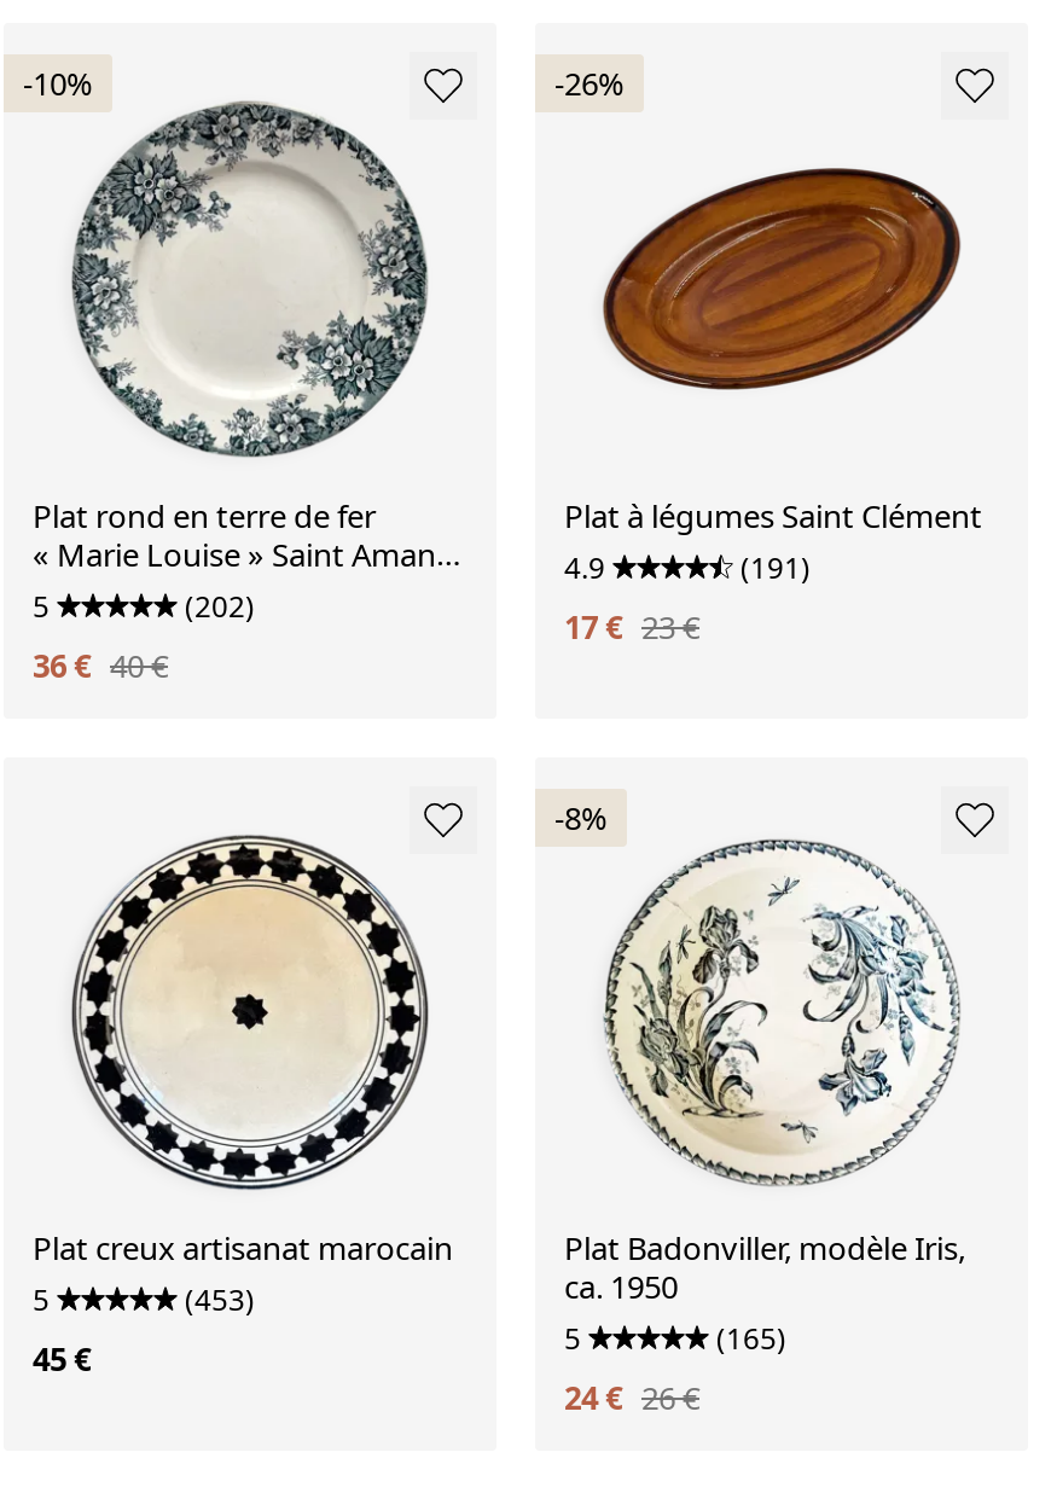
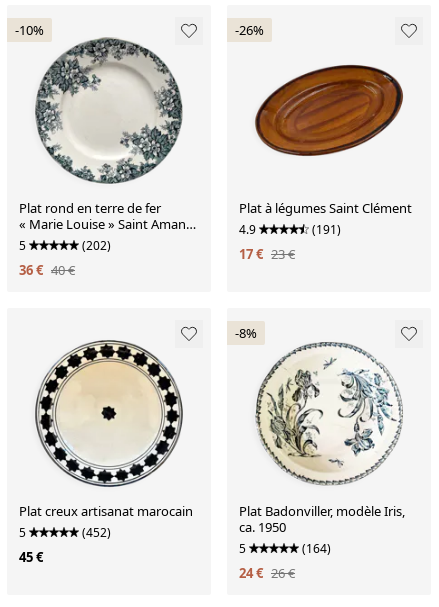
[185,1279,255,1320] (453) -> [82,524,111,541] (452)
[716,1318,786,1359] (165) -> [302,540,331,557] (164)

